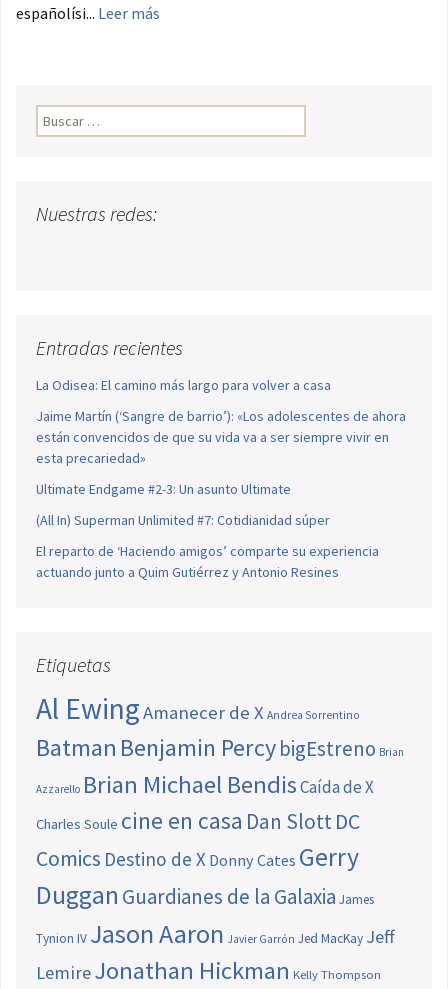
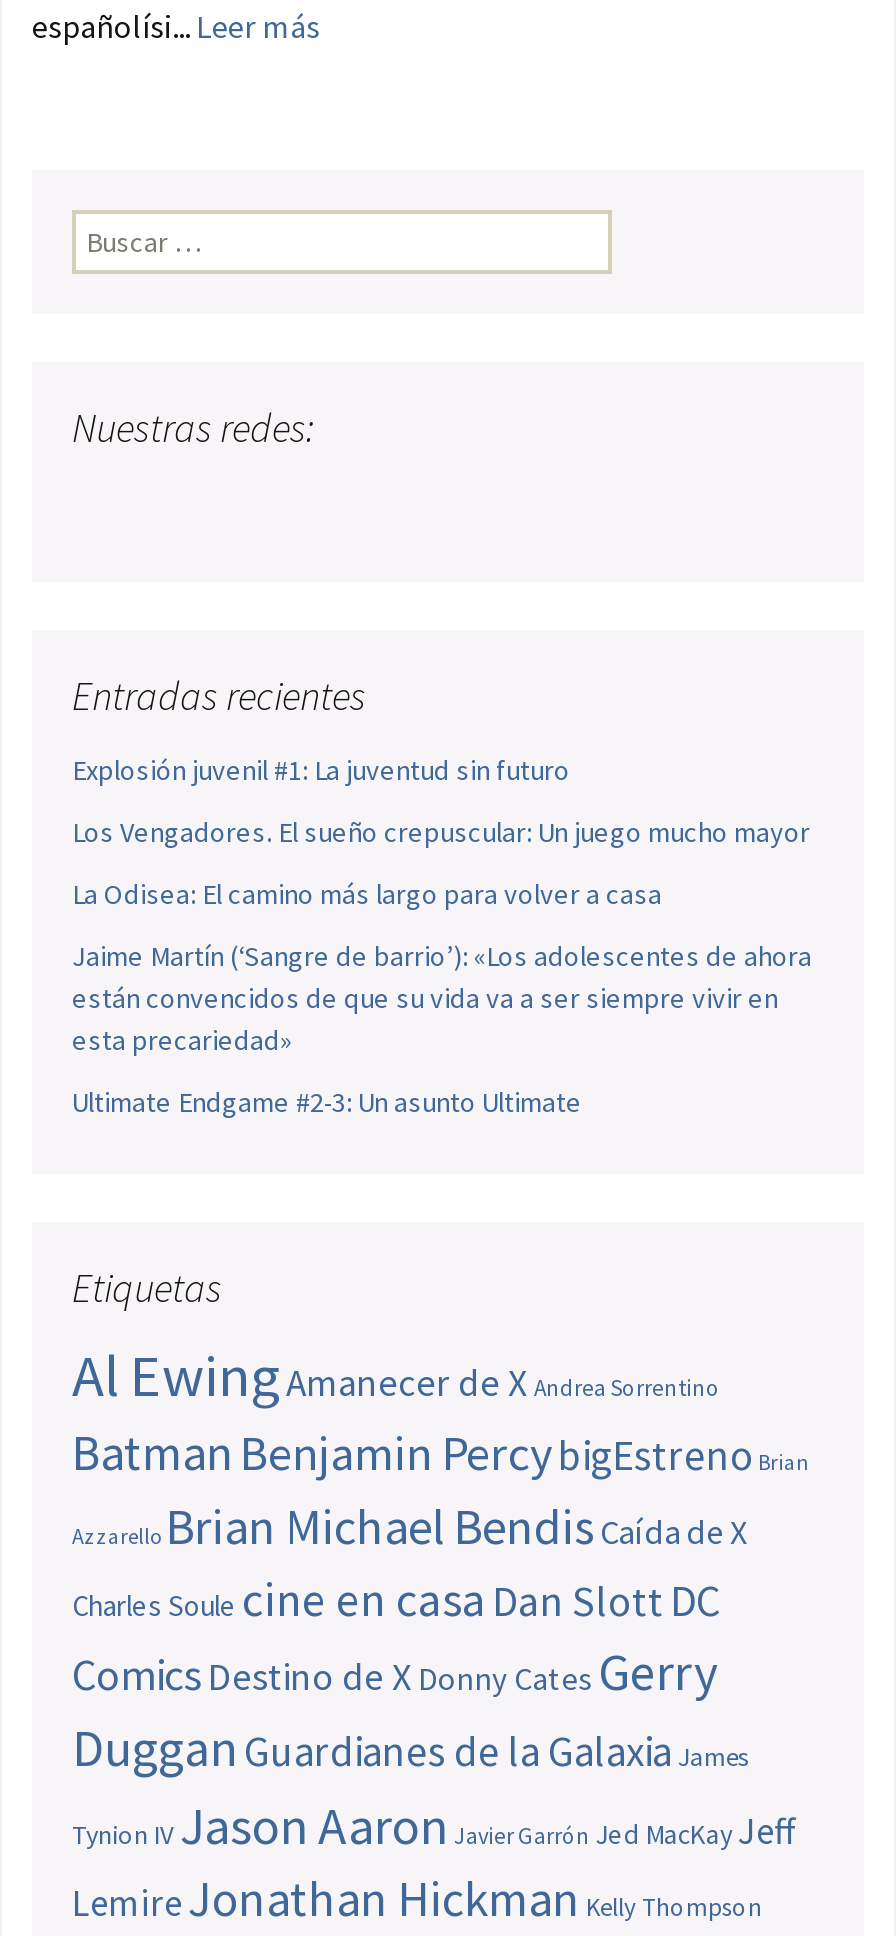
none -> [72,752,810,850] Explosión juvenil #1: La juventud sin futuro | Los Vengadores. El sueño crepuscular: Un juego mucho mayor
moved [36,376,406,498] -> [72,876,812,1120]: La Odisea: El camino más largo para volver a casa | Jaime Martín (‘Sangre de barrio’): «Los adolescentes de ahora | están convencidos de que su vida va a ser siempre vivir en | esta precariedad» | Ultimate Endgame #2-3: Un asunto Ultimate
[36,511,379,581] (All In) Superman Unlimited #7: Cotidianidad súper | El reparto de ‘Haciendo amigos’ comparte su experiencia | actuando junto a Quim Gutiérrez y Antonio Resines -> none

